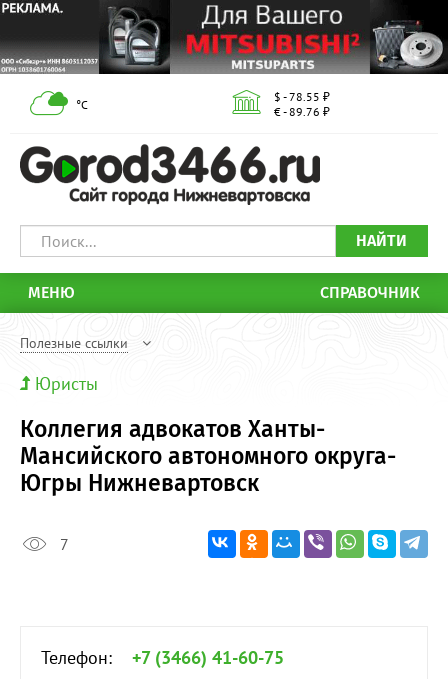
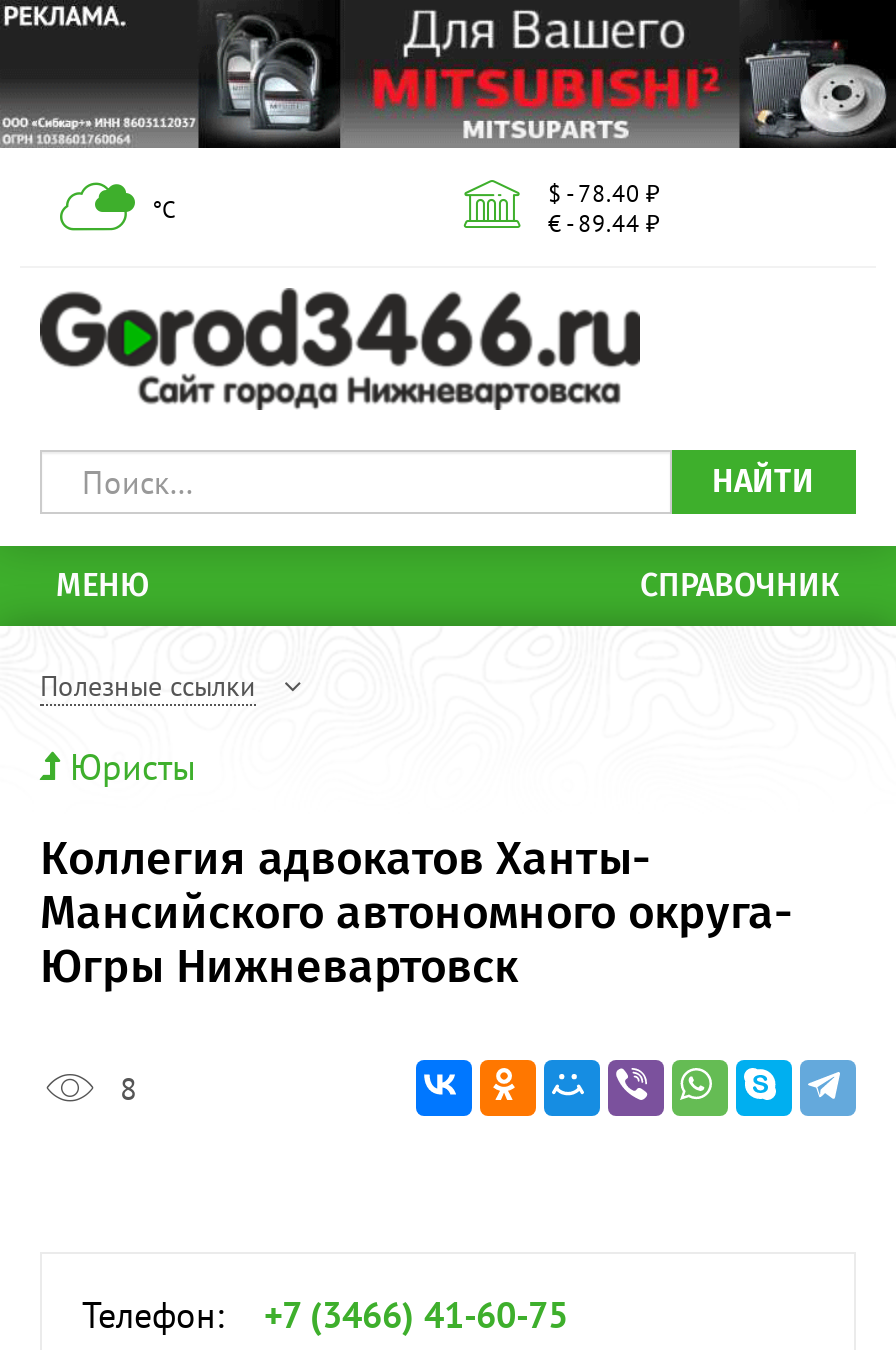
[274,89,330,104] $ - 78.55 ₽ -> [548,178,660,208] $ - 78.40 ₽
[274,104,330,119] € - 89.76 ₽ -> [548,208,660,238] € - 89.44 ₽
[60,534,69,554] 7 -> [120,1068,138,1108] 8

